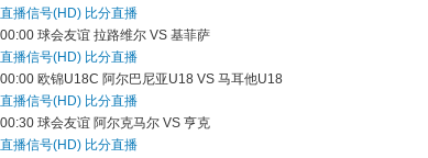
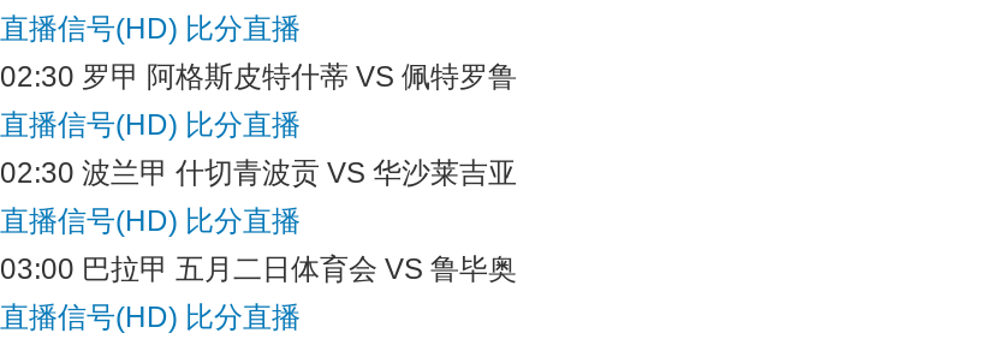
[0,27,210,43] 00:00 球会友谊拉路维尔 VS 基菲萨 -> [0,60,517,94] 02:30 罗甲阿格斯皮特什蒂 VS 佩特罗鲁
[0,71,283,87] 00:00 欧锦U18C阿尔巴尼亚U18 VS 马耳他U18 -> [0,156,517,190] 02:30 波兰甲什切青波贡 VS 华沙莱吉亚
[0,115,210,131] 00:30 球会友谊阿尔克马尔 VS 亨克 -> [0,252,517,286] 03:00 巴拉甲五月二日体育会 VS 鲁毕奥

